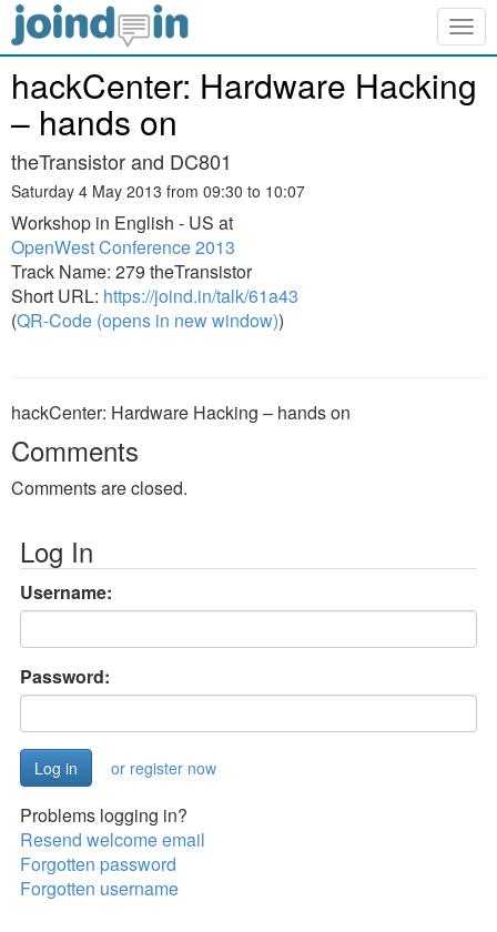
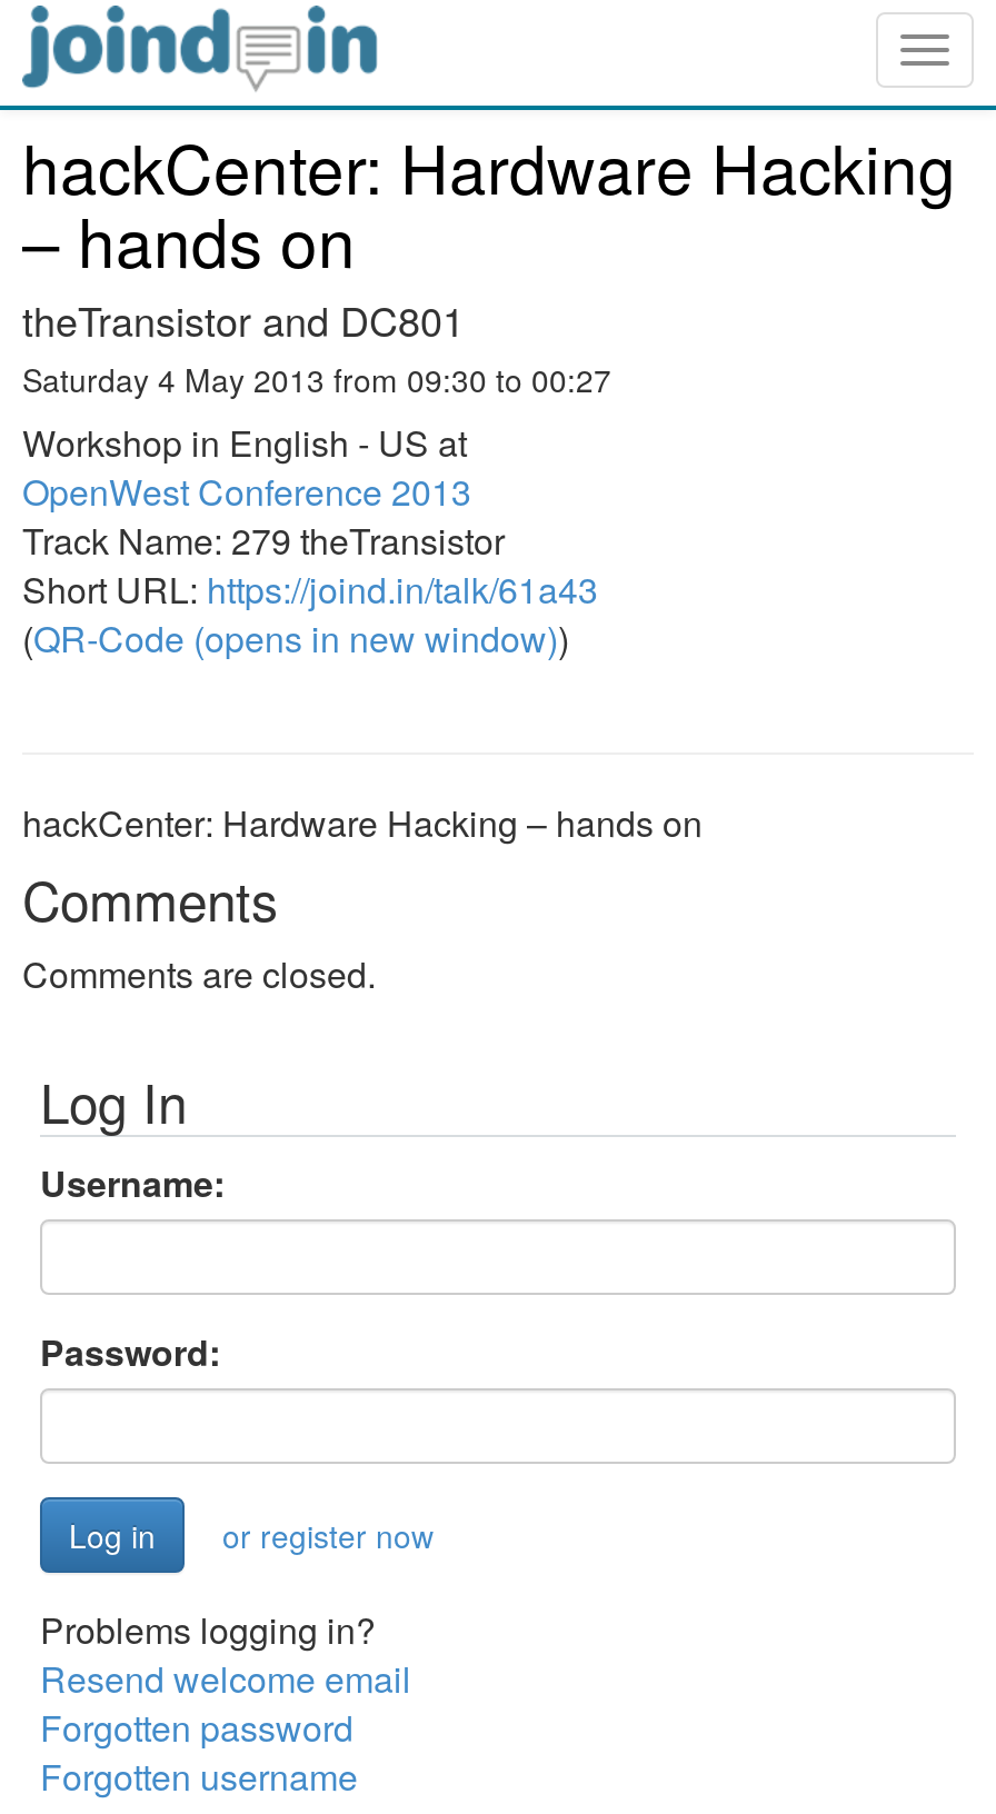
[11,180,305,202] Saturday 4 May 2013 from 09:30 to 10:07 -> [22,357,611,401] Saturday 4 May 2013 from 09:30 to 00:27

